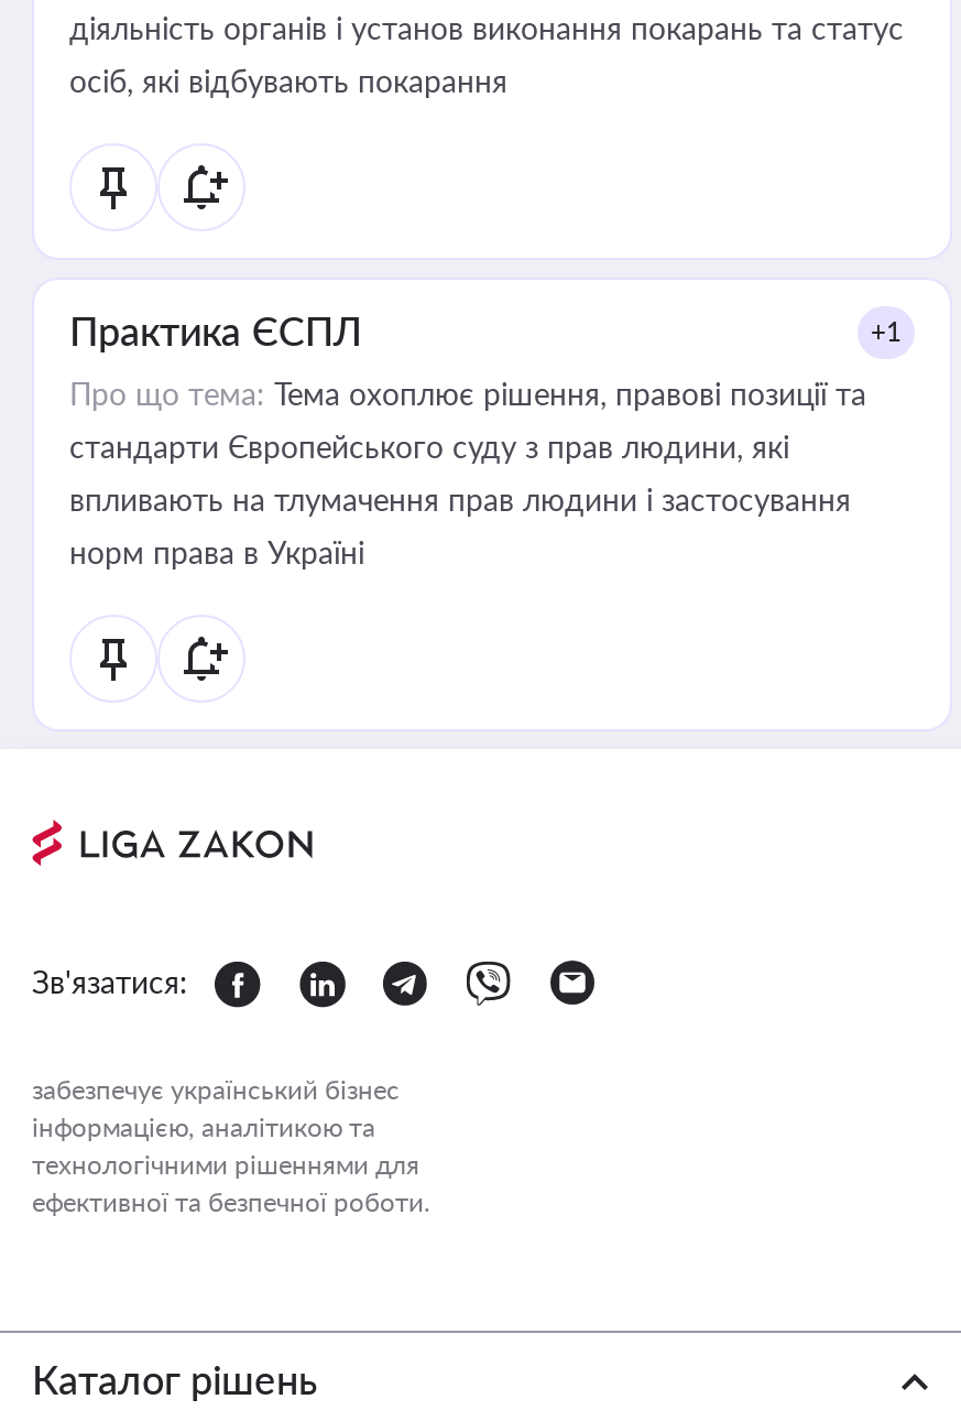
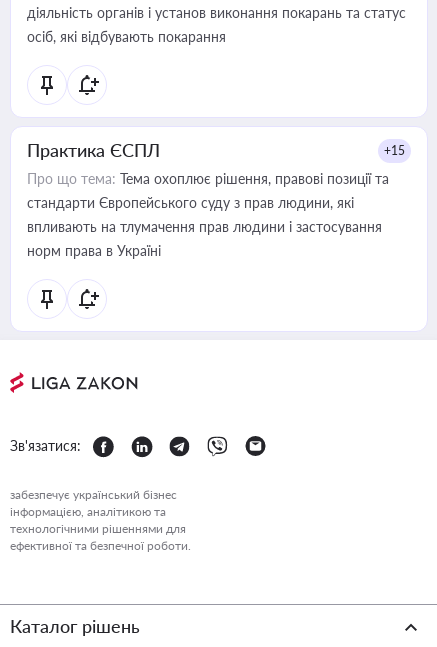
[871,315,902,348] +1 -> [384,143,405,158] +15

